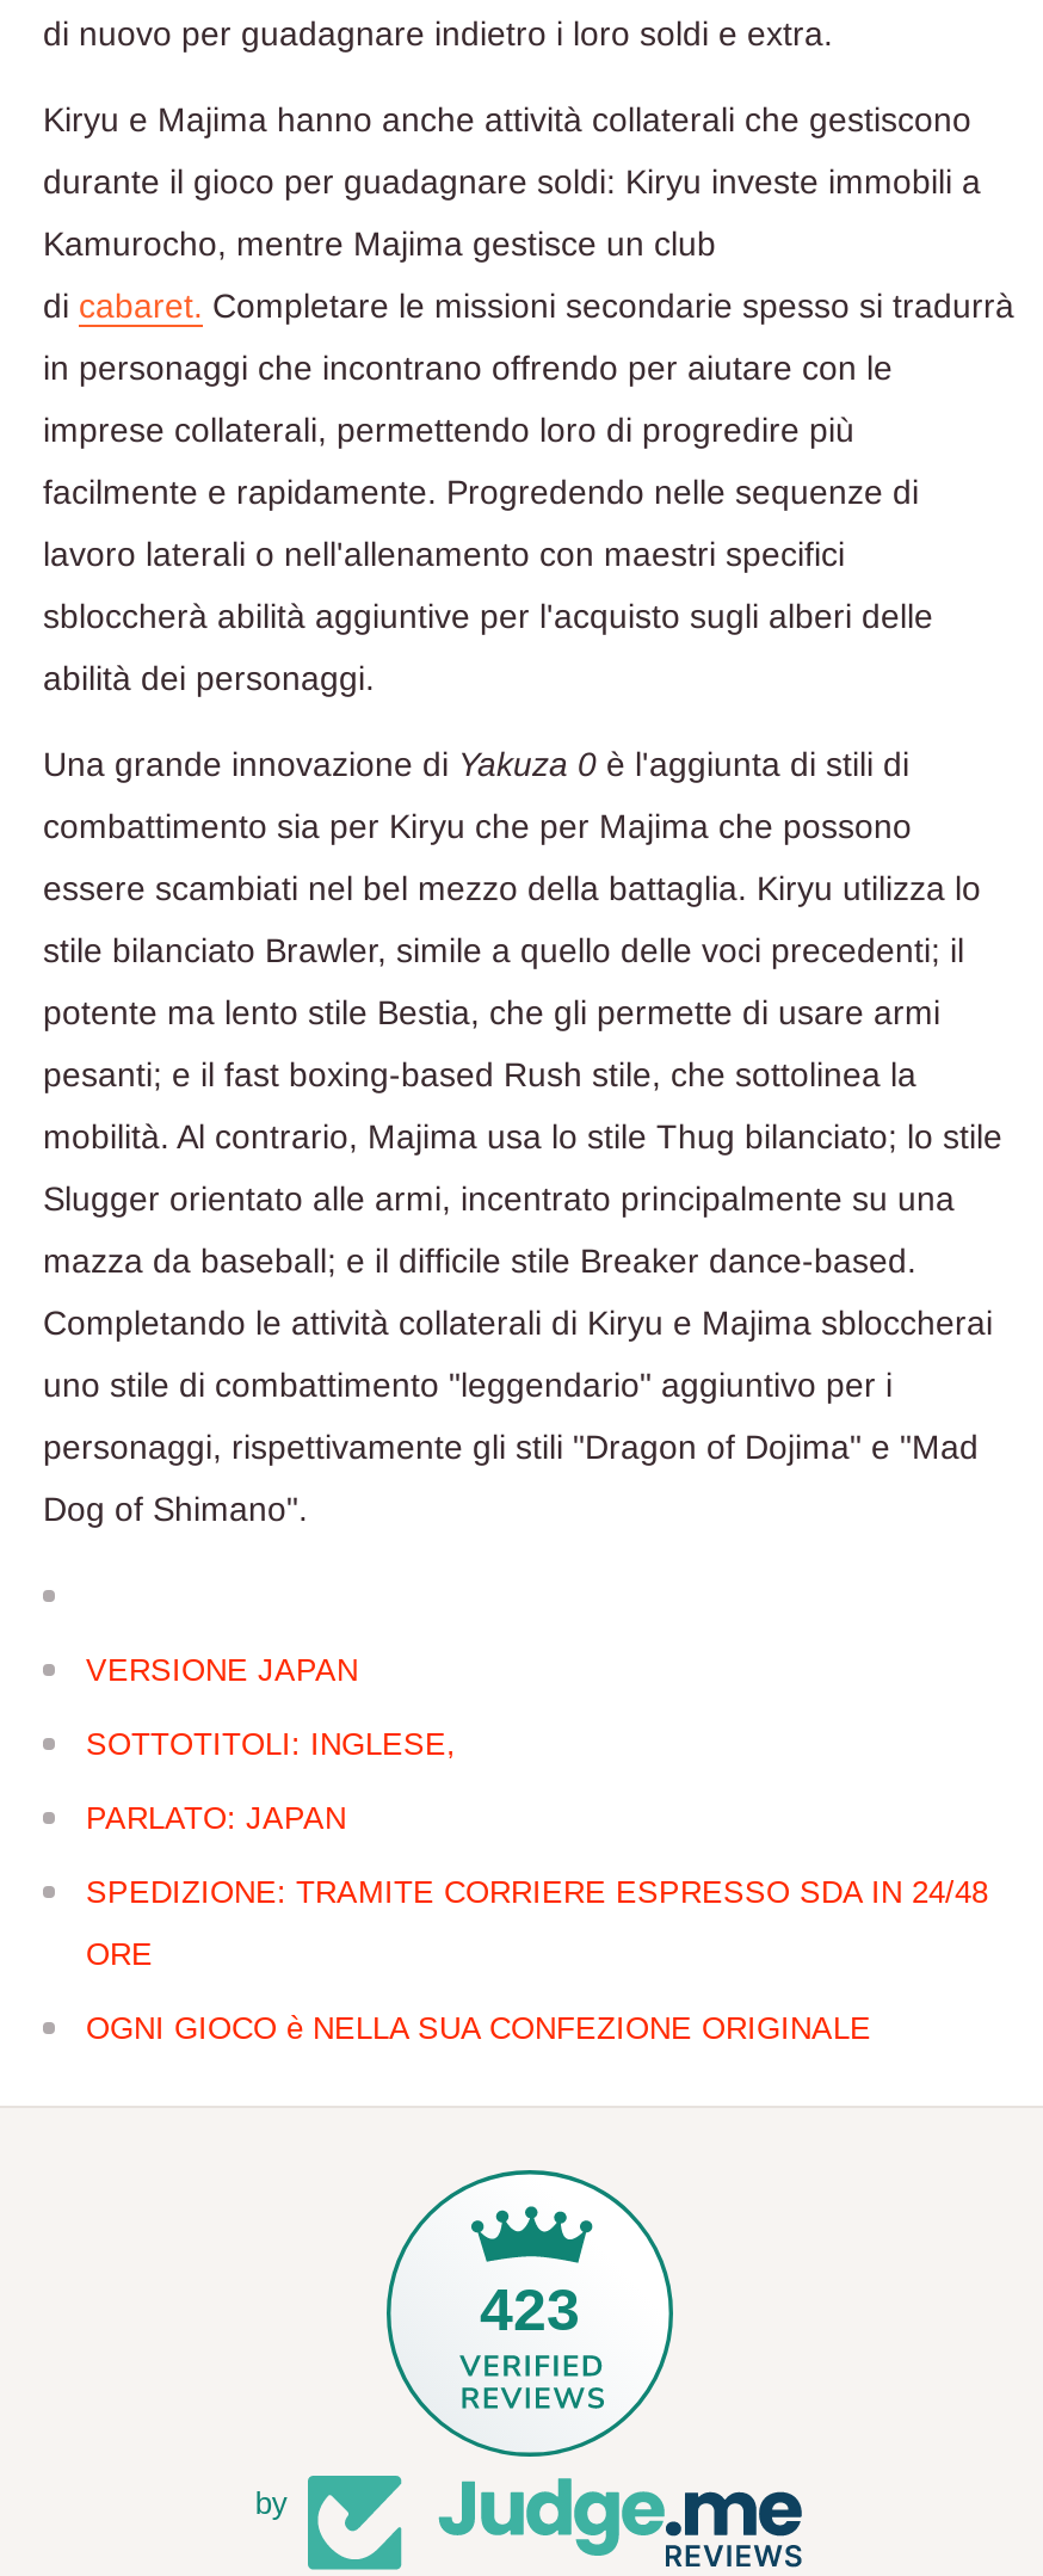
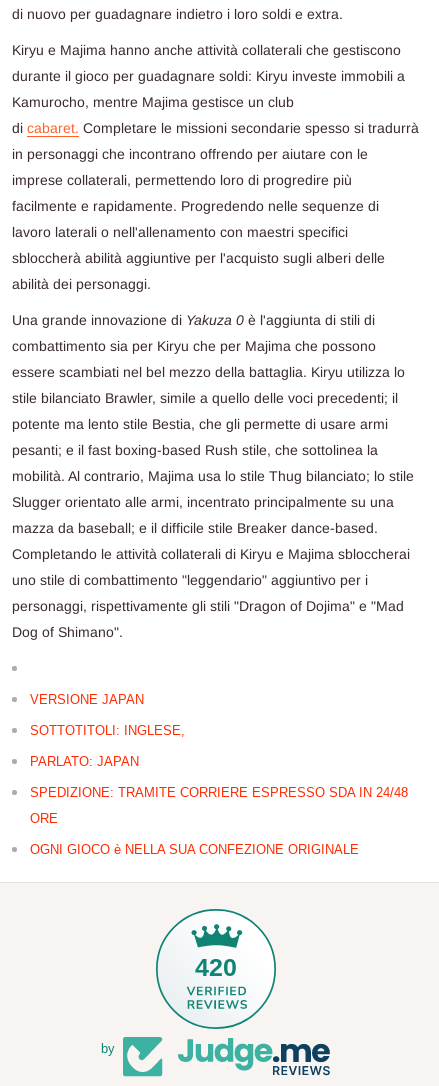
[480,2275,580,2342] 423 -> [195,953,237,981] 420

